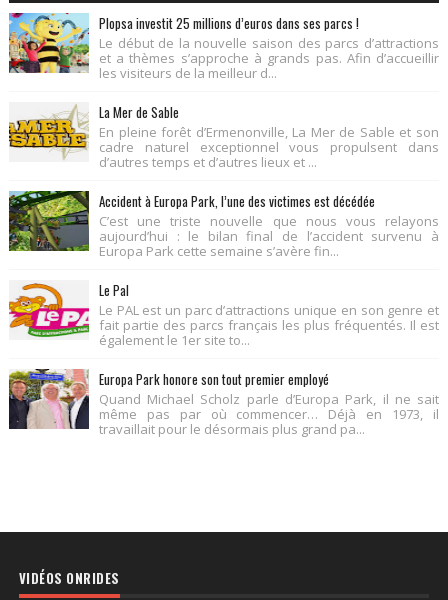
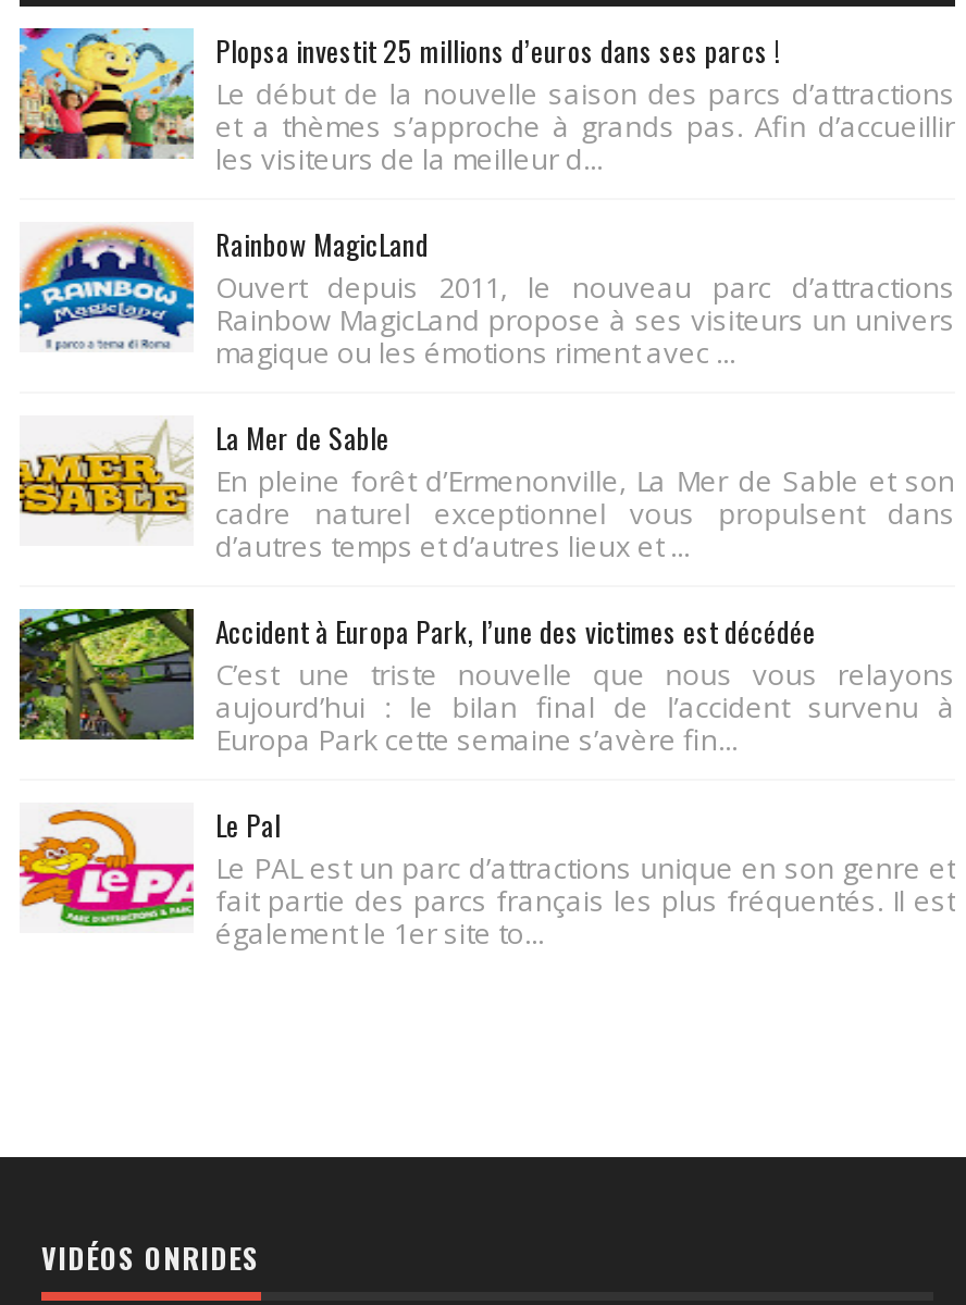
none -> [17,223,955,373] [image] | Rainbow MagicLand | Ouvert depuis 2011, le nouveau parc d’attractions | Rainbow MagicLand propose à ses visiteurs un univers | magique ou les émotions riment avec ...
moved [7,102,439,349] -> [15,416,955,953]: [image] | La Mer de Sable | En pleine forêt d’Ermenonville, La Mer de Sable et son | ... | fait partie des parcs français les plus fréquentés. Il est | également le 1er site to...
[8,368,439,438] [image] | Europa Park honore son tout premier employé | Quand Michael Scholz parle d’Europa Park, il ne sait | même pas par où commencer… Déjà en 1973, il | travaillait pour le désormais plus grand pa... -> none

